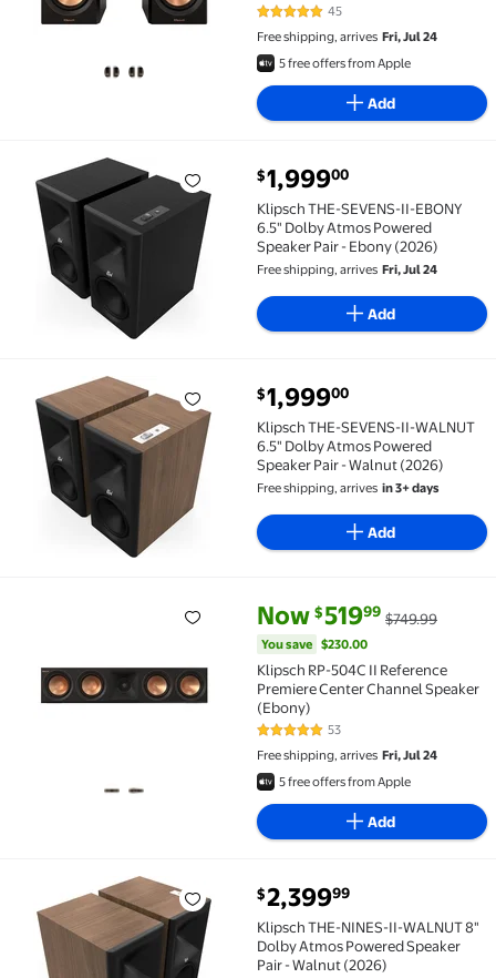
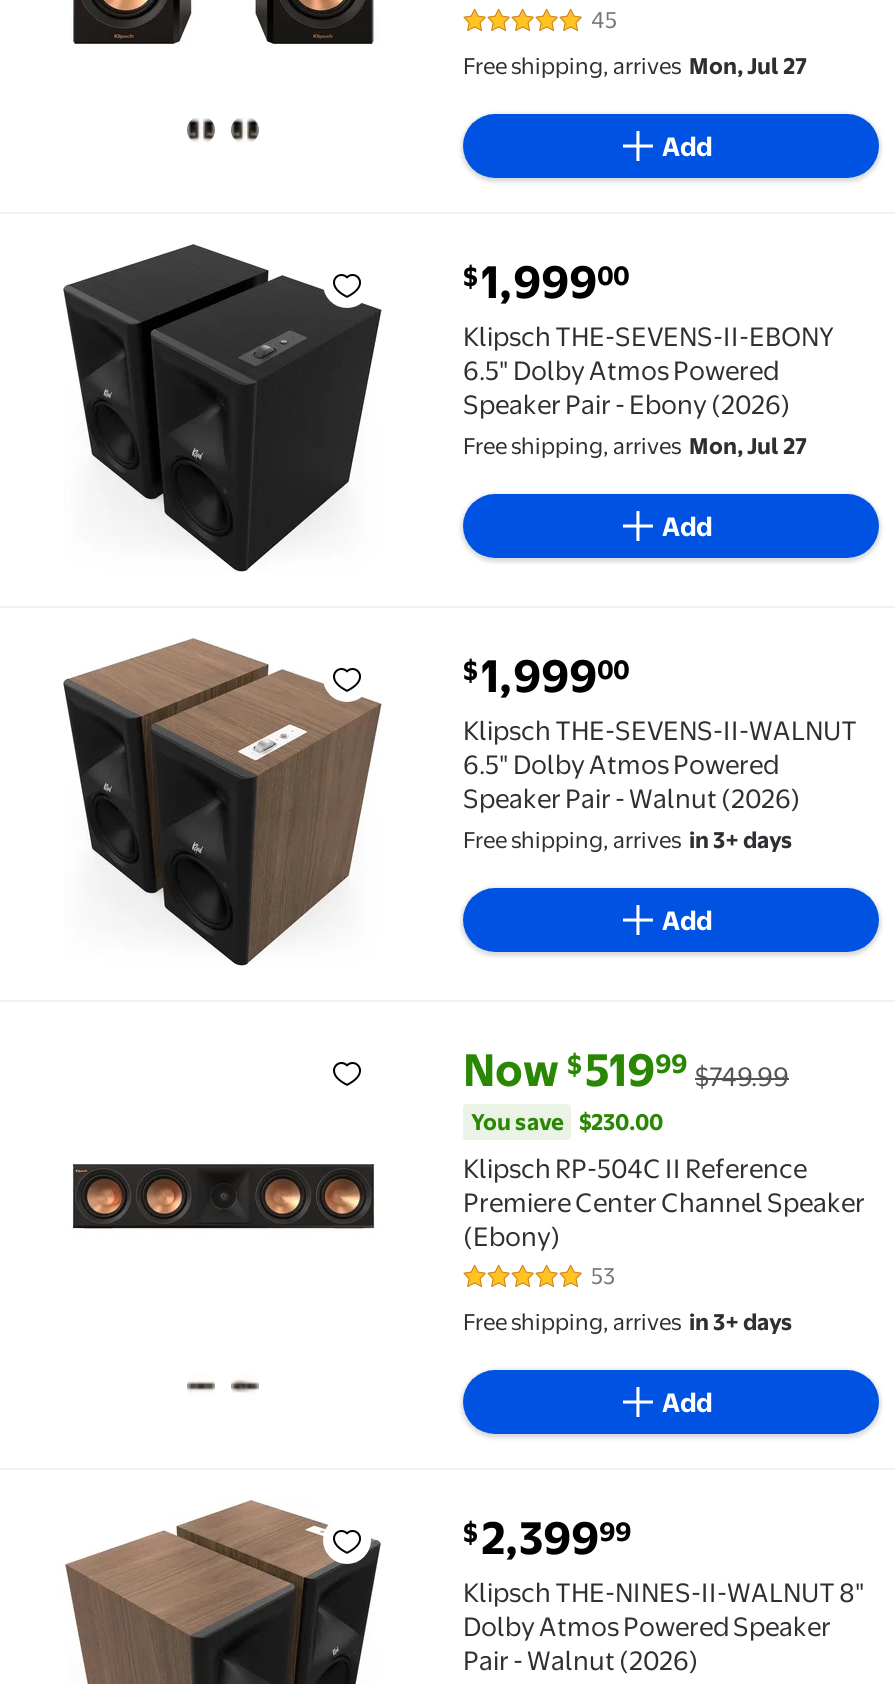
[257,29,437,71] Free shipping, arrives Fri, Jul 24 | 5 free offers from Apple -> [463,52,807,80] Free shipping, arrives Mon, Jul 27
[257,262,437,277] Free shipping, arrives Fri, Jul 24 -> [463,432,807,460] Free shipping, arrives Mon, Jul 27
[257,747,437,789] Free shipping, arrives Fri, Jul 24 | 5 free offers from Apple -> [463,1308,793,1336] Free shipping, arrives in 3+ days

